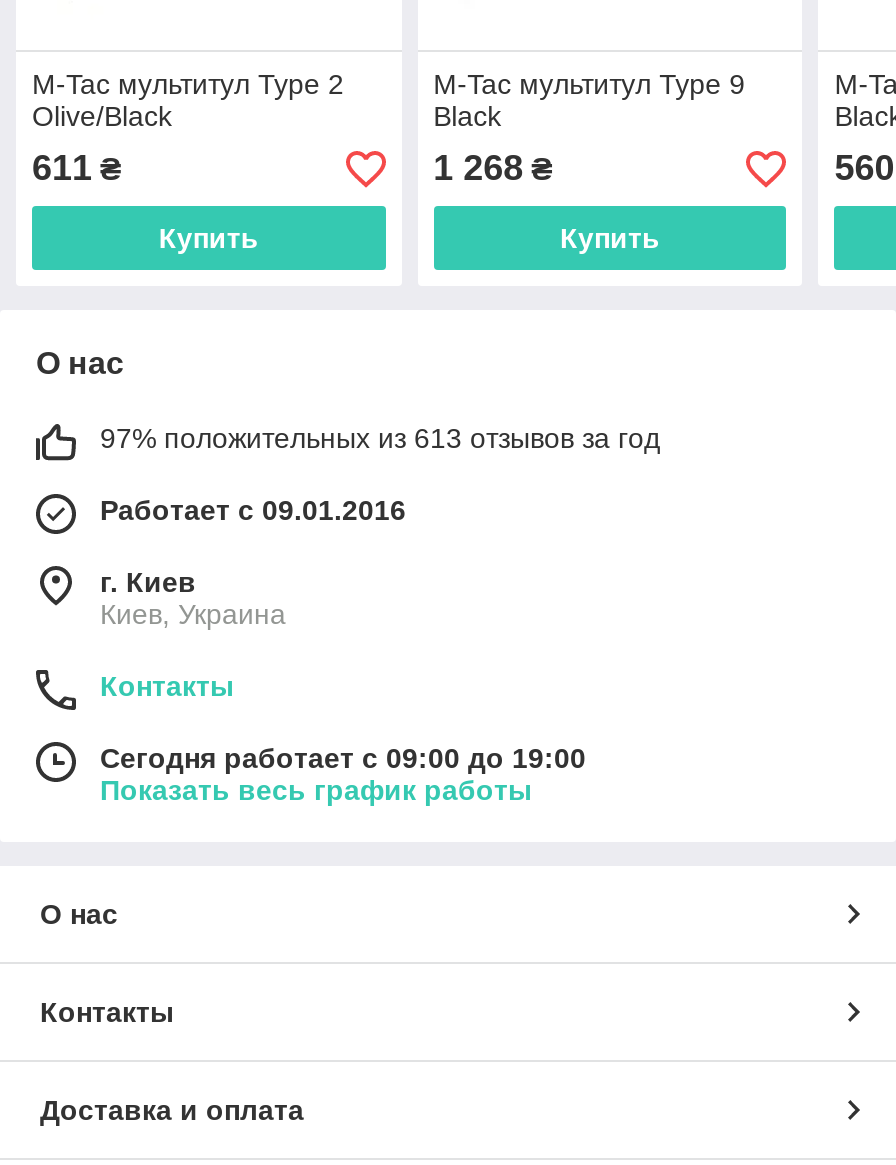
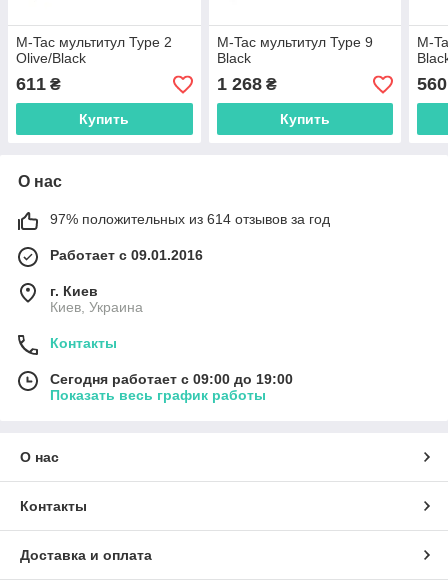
[100,422,660,454] 97% положительных из 613 отзывов за год -> [50,211,330,227] 97% положительных из 614 отзывов за год

